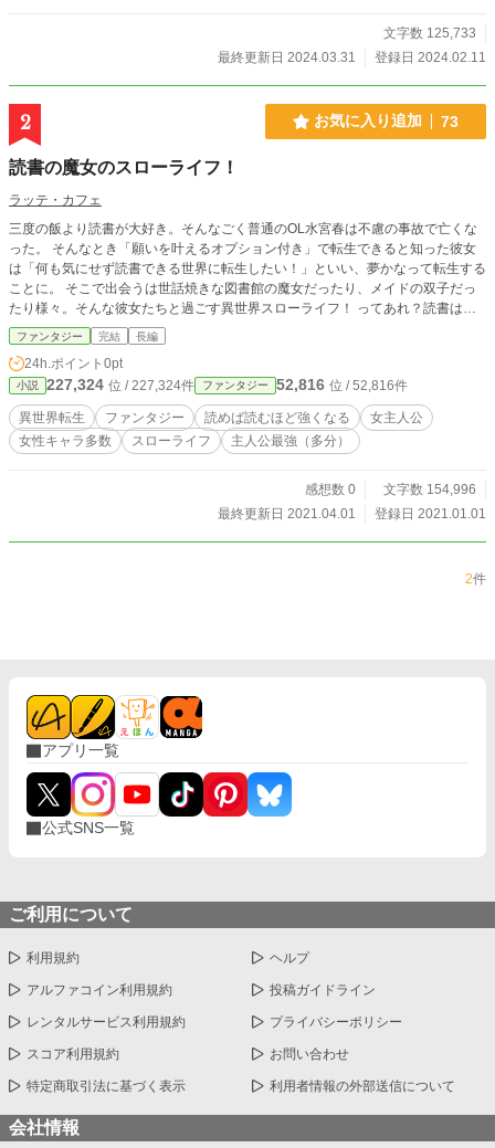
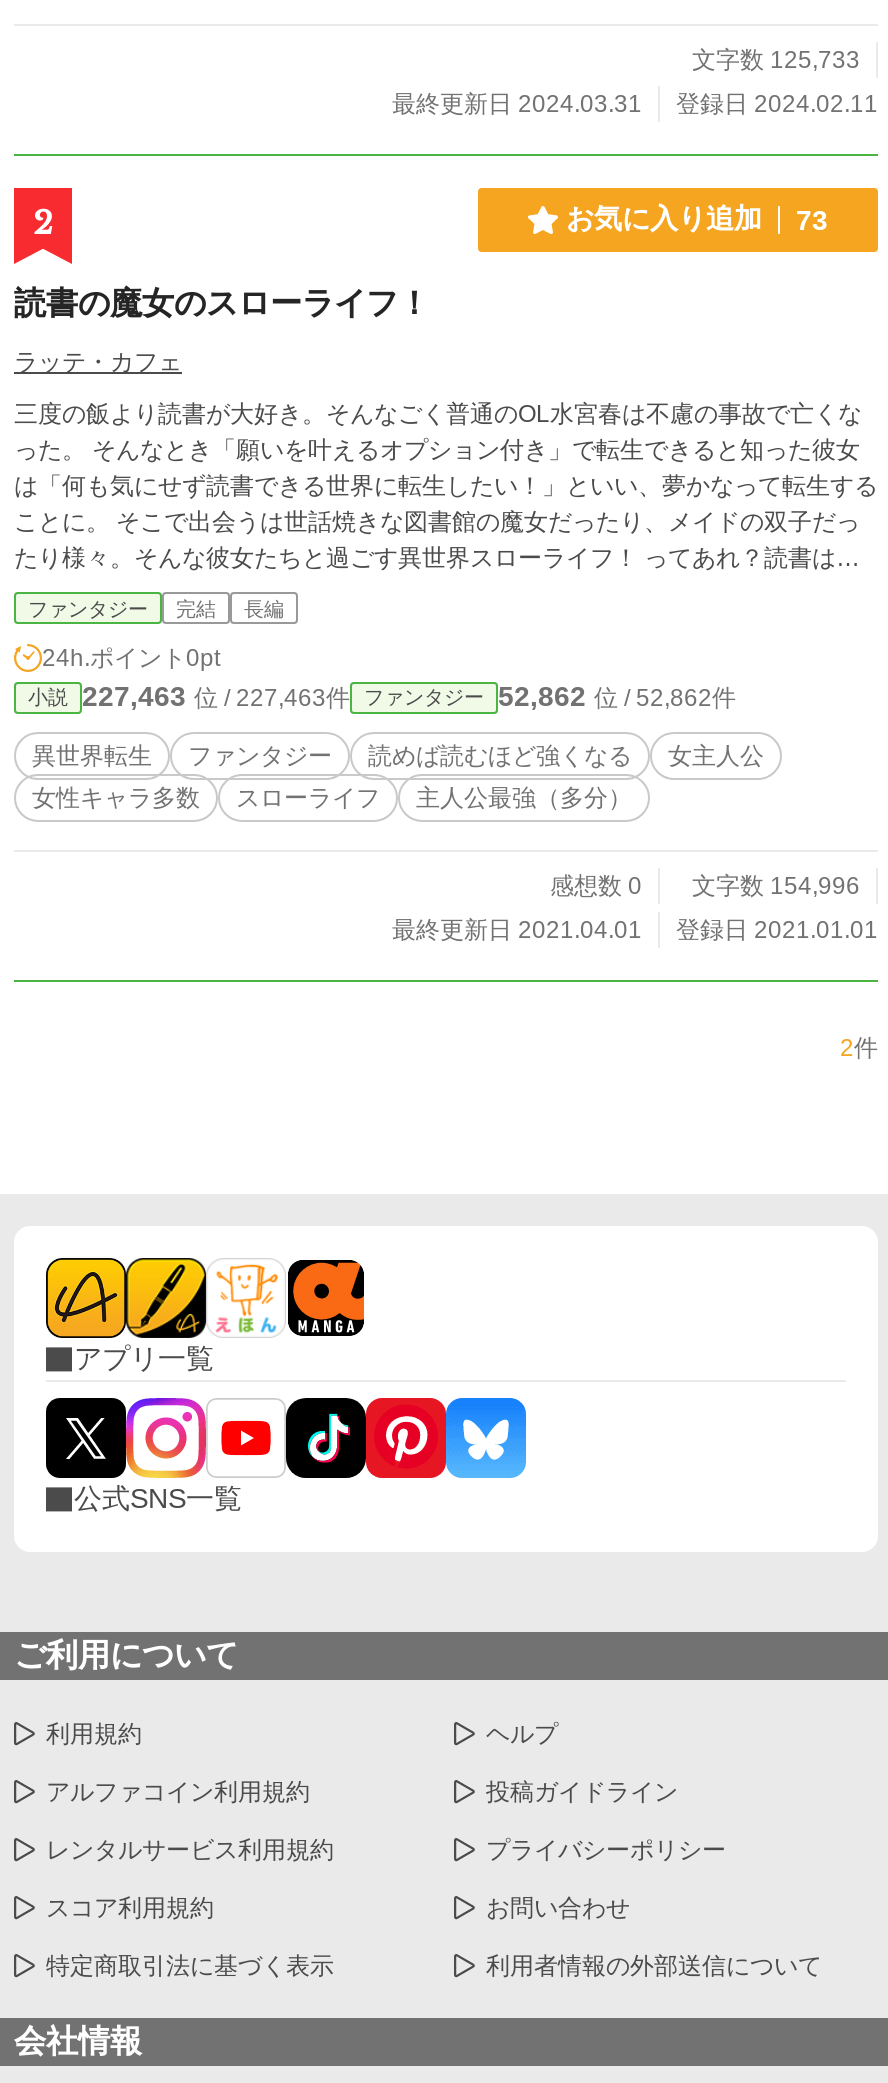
[46,376,194,393] 227,324位 / 227,324件 -> [82,680,350,712] 227,463位 / 227,463件
[276,376,408,393] 52,816位 / 52,816件 -> [498,680,736,712] 52,862位 / 52,862件

